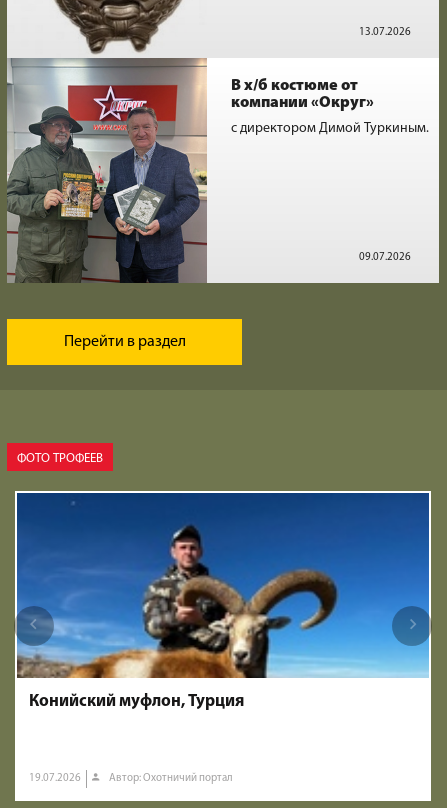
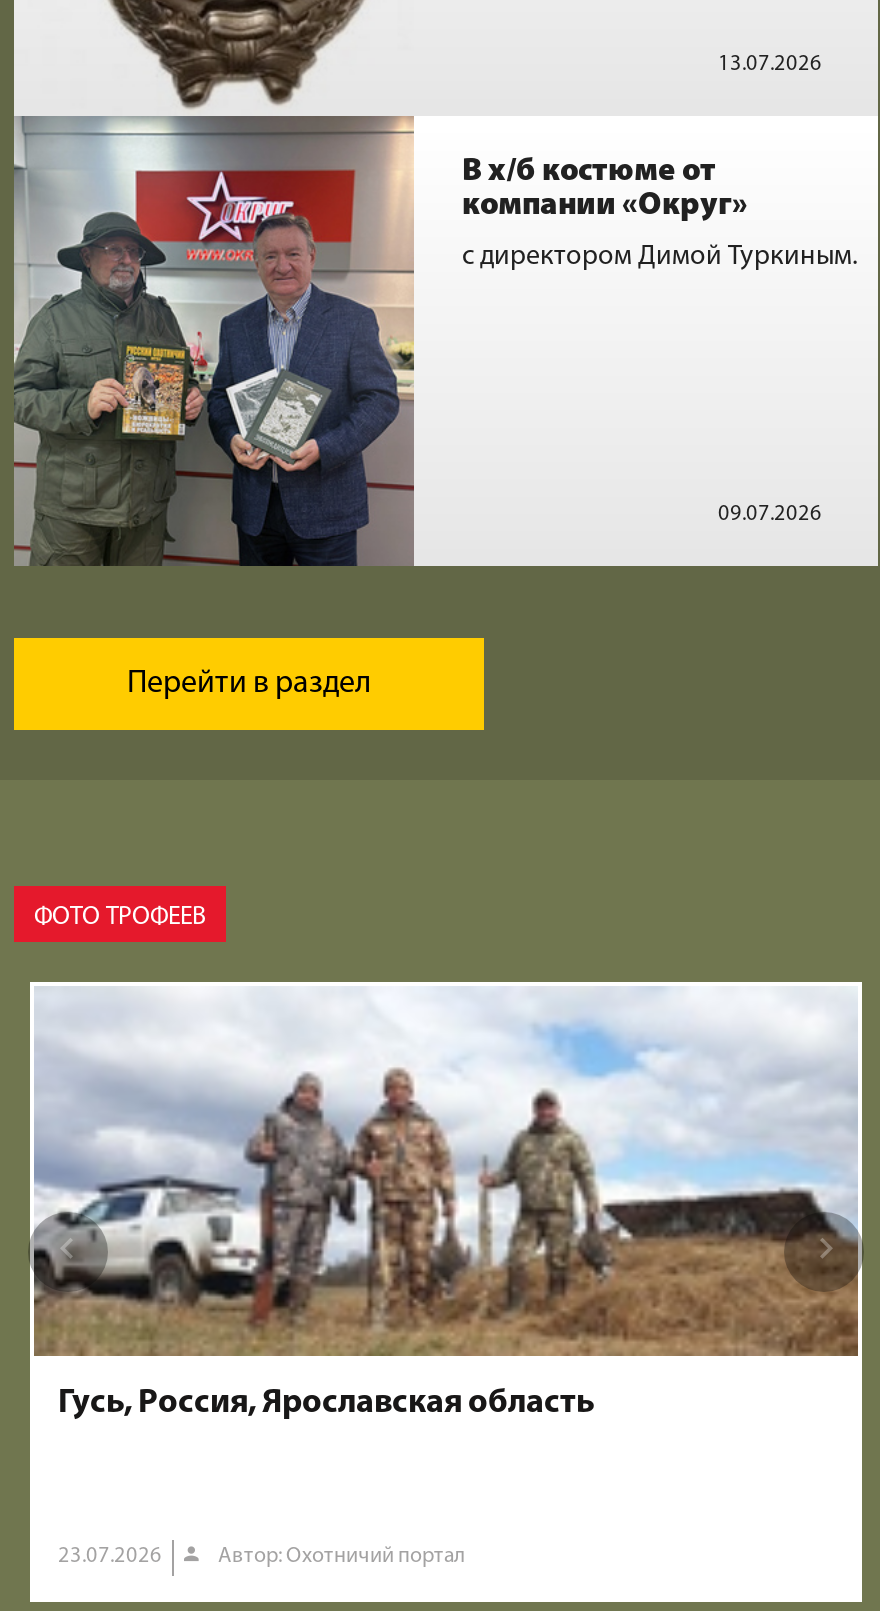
[16,492,430,709] [image] | Конийский муфлон, Турция -> [32,984,860,1419] [image] | Гусь, Россия, Ярославская область
[29,772,81,783] 19.07.2026 -> [58,1545,162,1567] 23.07.2026

